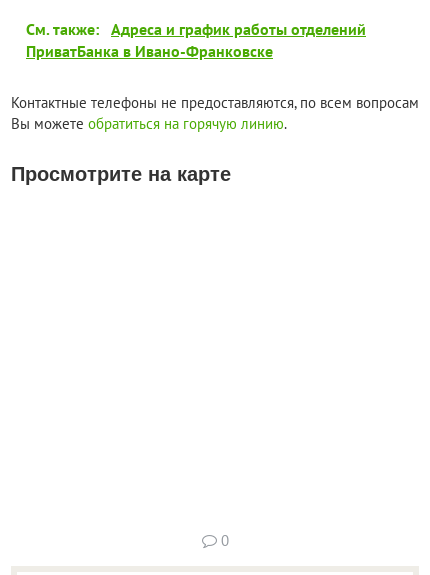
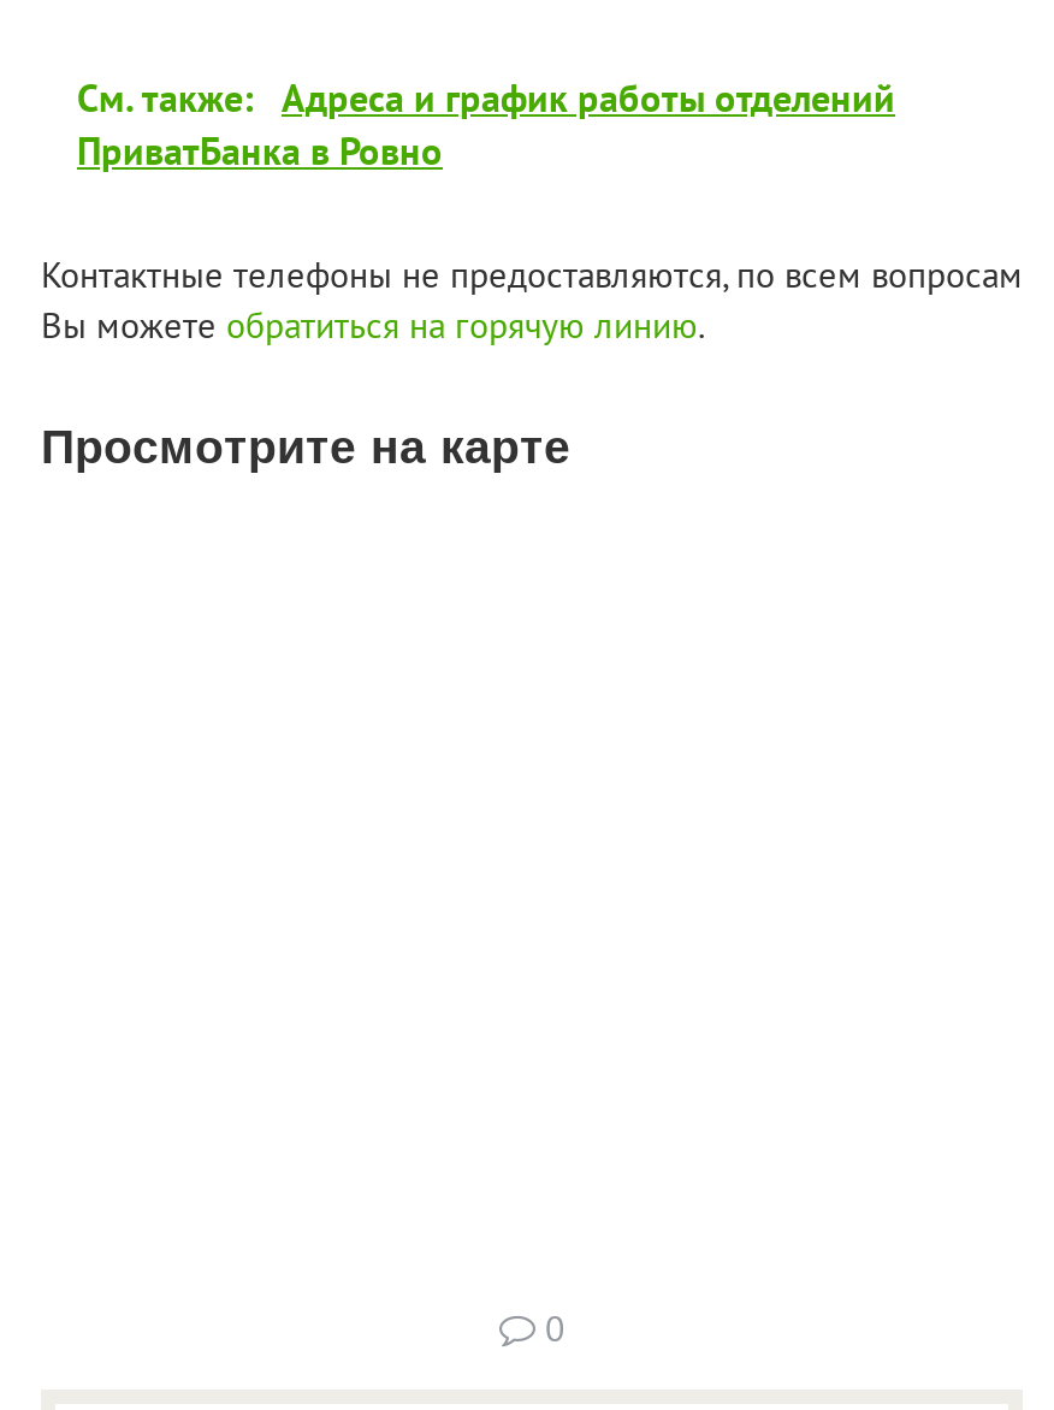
[26,41,273,61] ПриватБанка в Ивано-Франковске -> [77,127,443,175] ПриватБанка в Ровно

